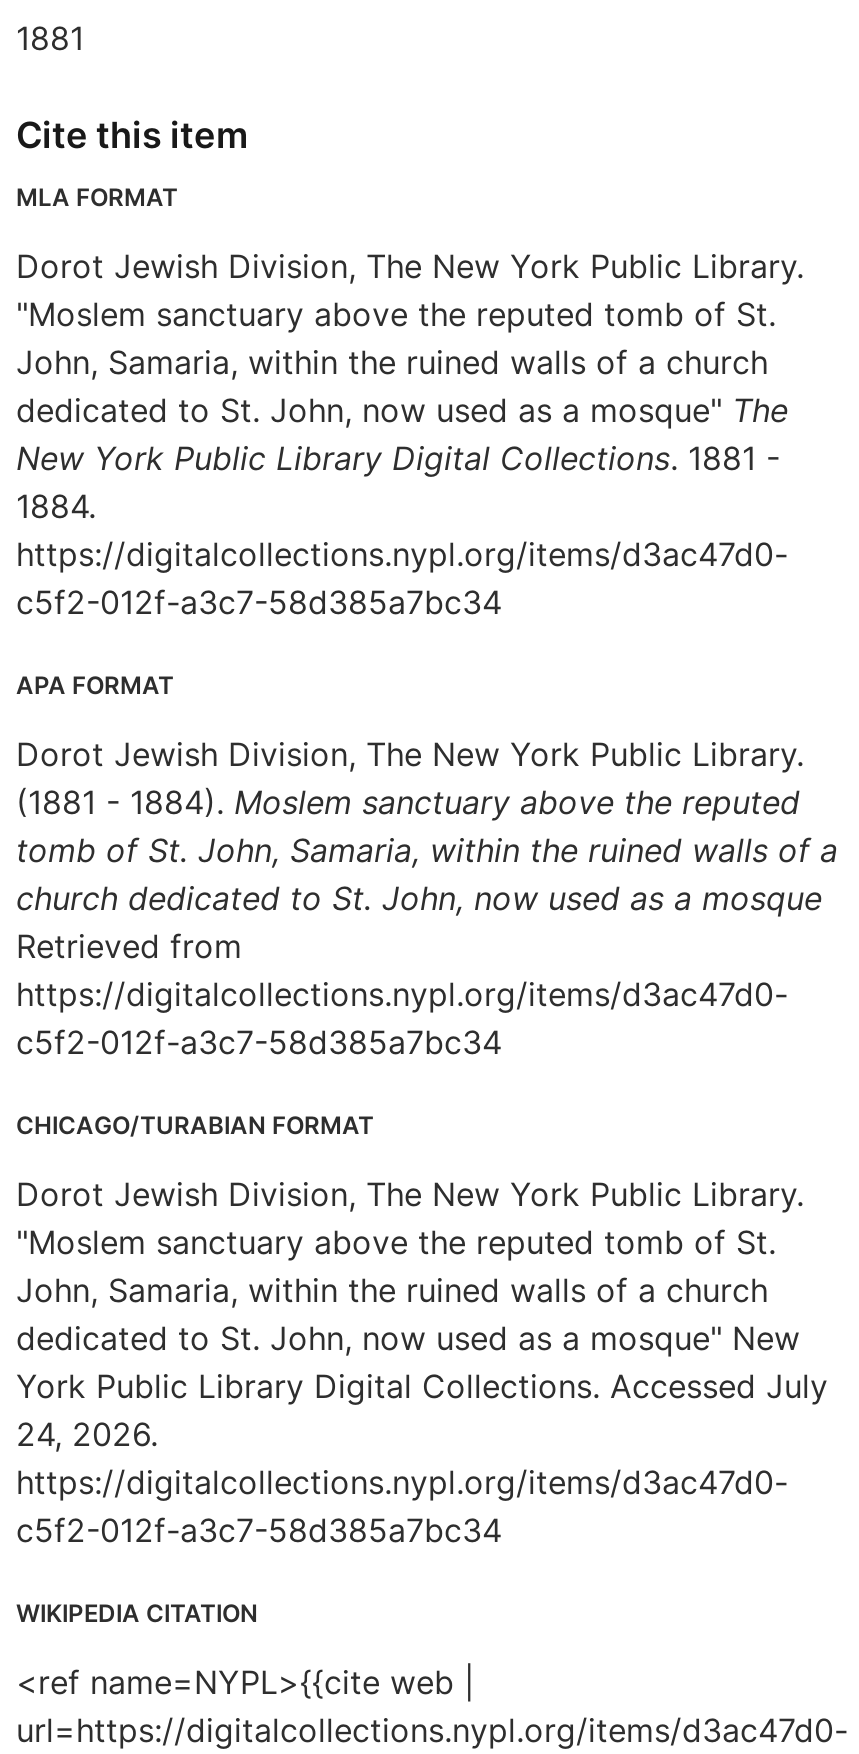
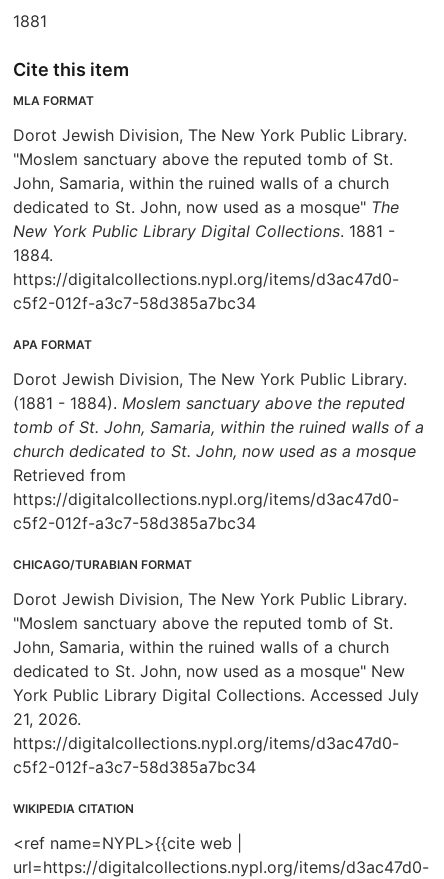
[16,1414,158,1454] 24, 2026. -> [13,709,81,729] 21, 2026.

